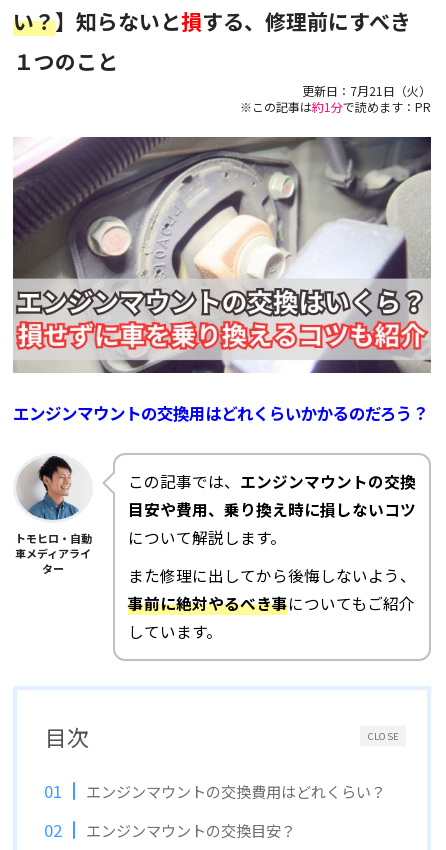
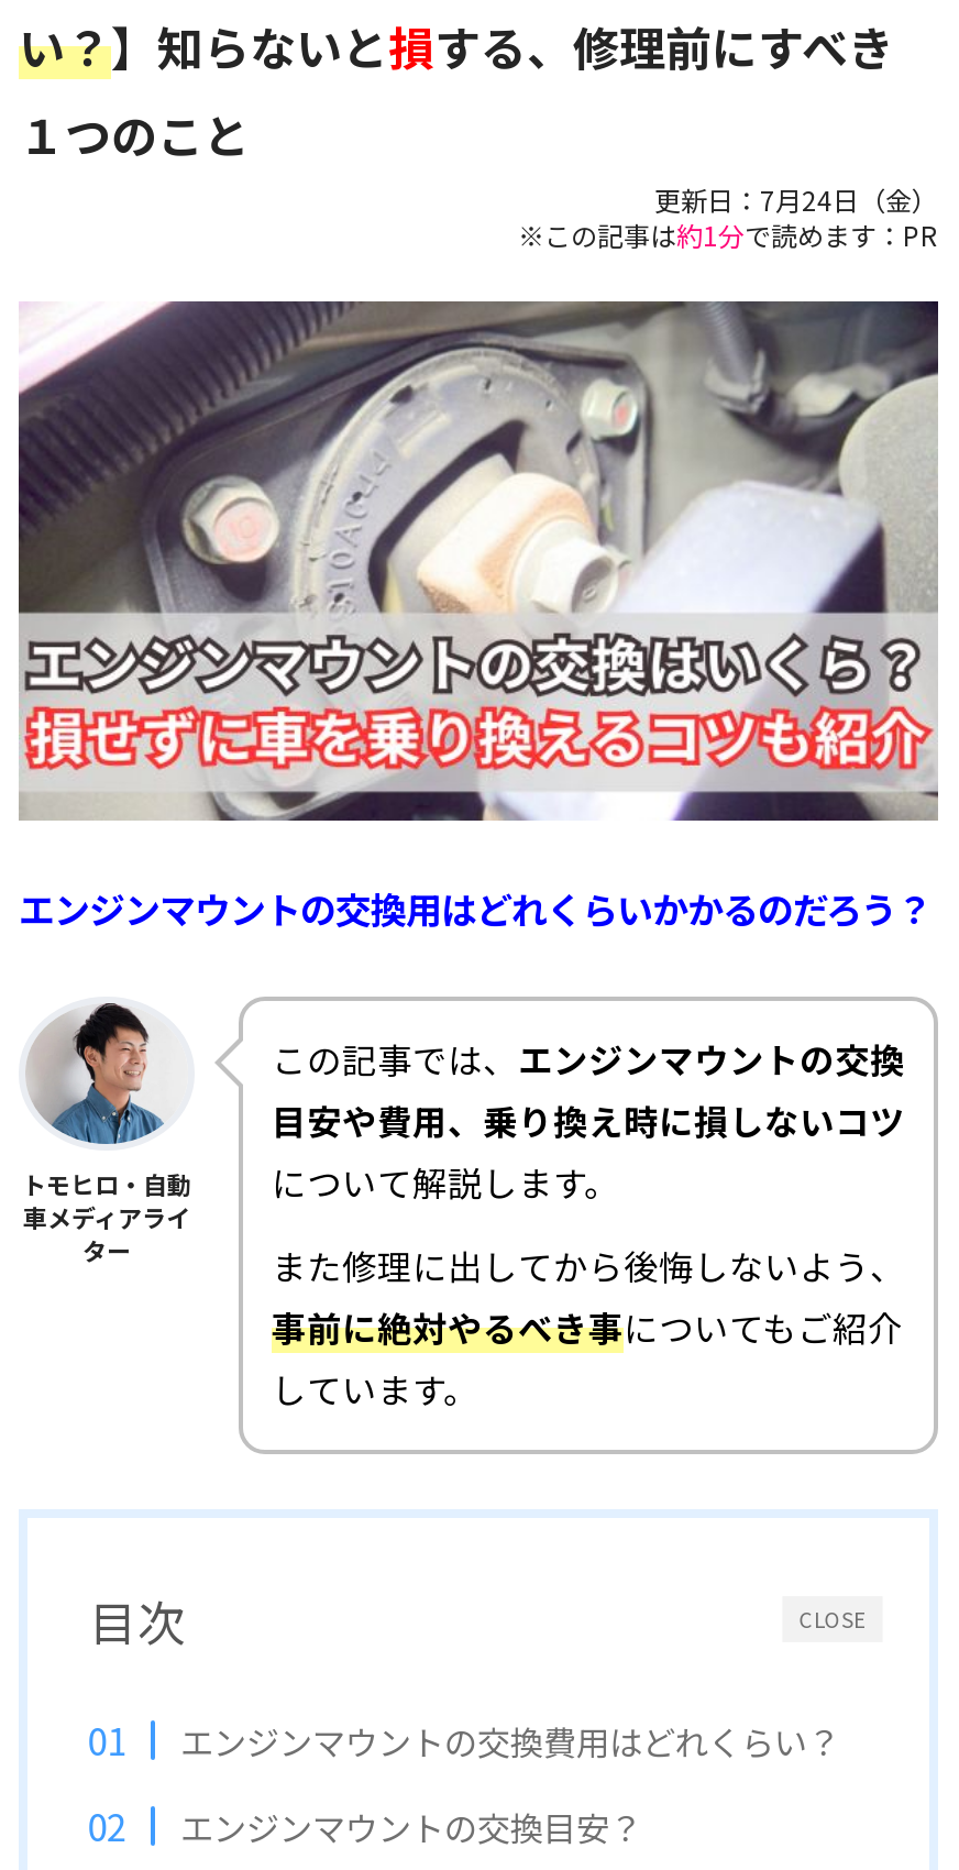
[302,82,431,99] 更新日：7月21日（火） -> [654,180,938,217] 更新日：7月24日（金）

